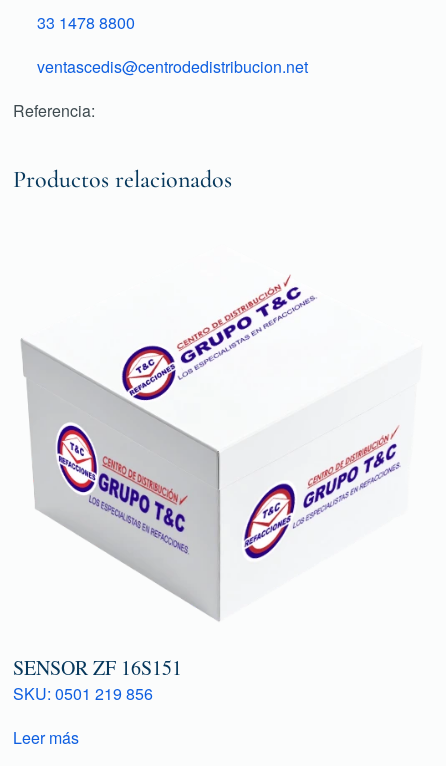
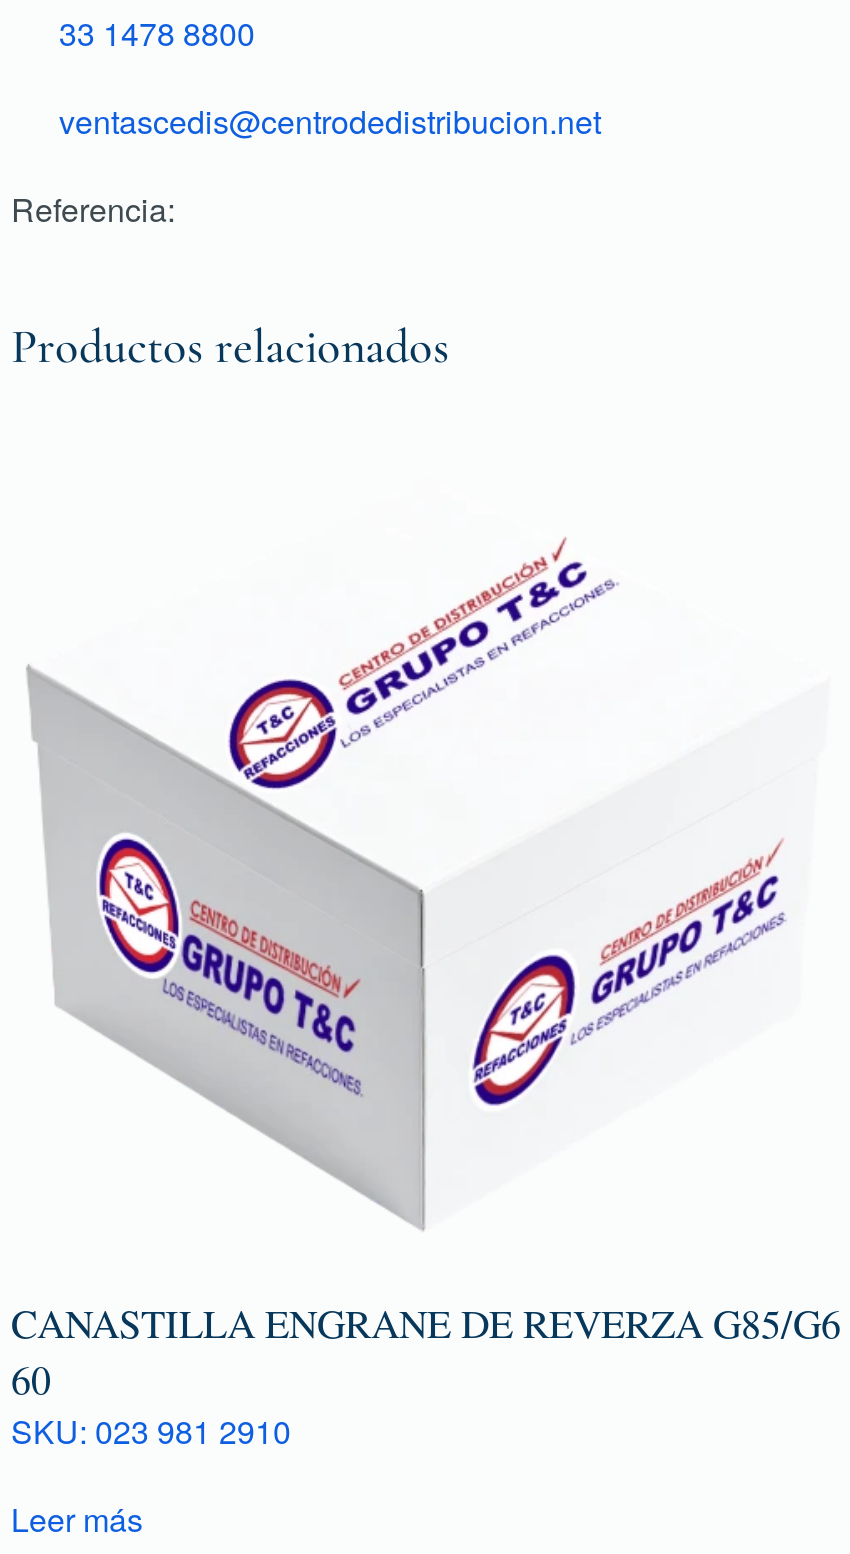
[13,654,182,705] SENSOR ZF 16S151 | SKU: 0501 219 856 -> [11,1296,841,1454] CANASTILLA ENGRANE DE REVERZA G85/G6 | 60 | SKU: 023 981 2910

